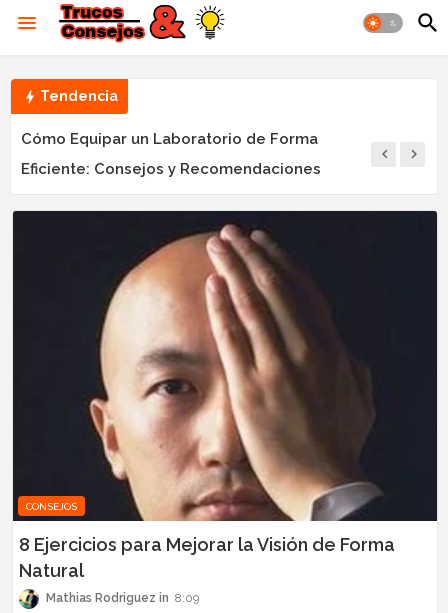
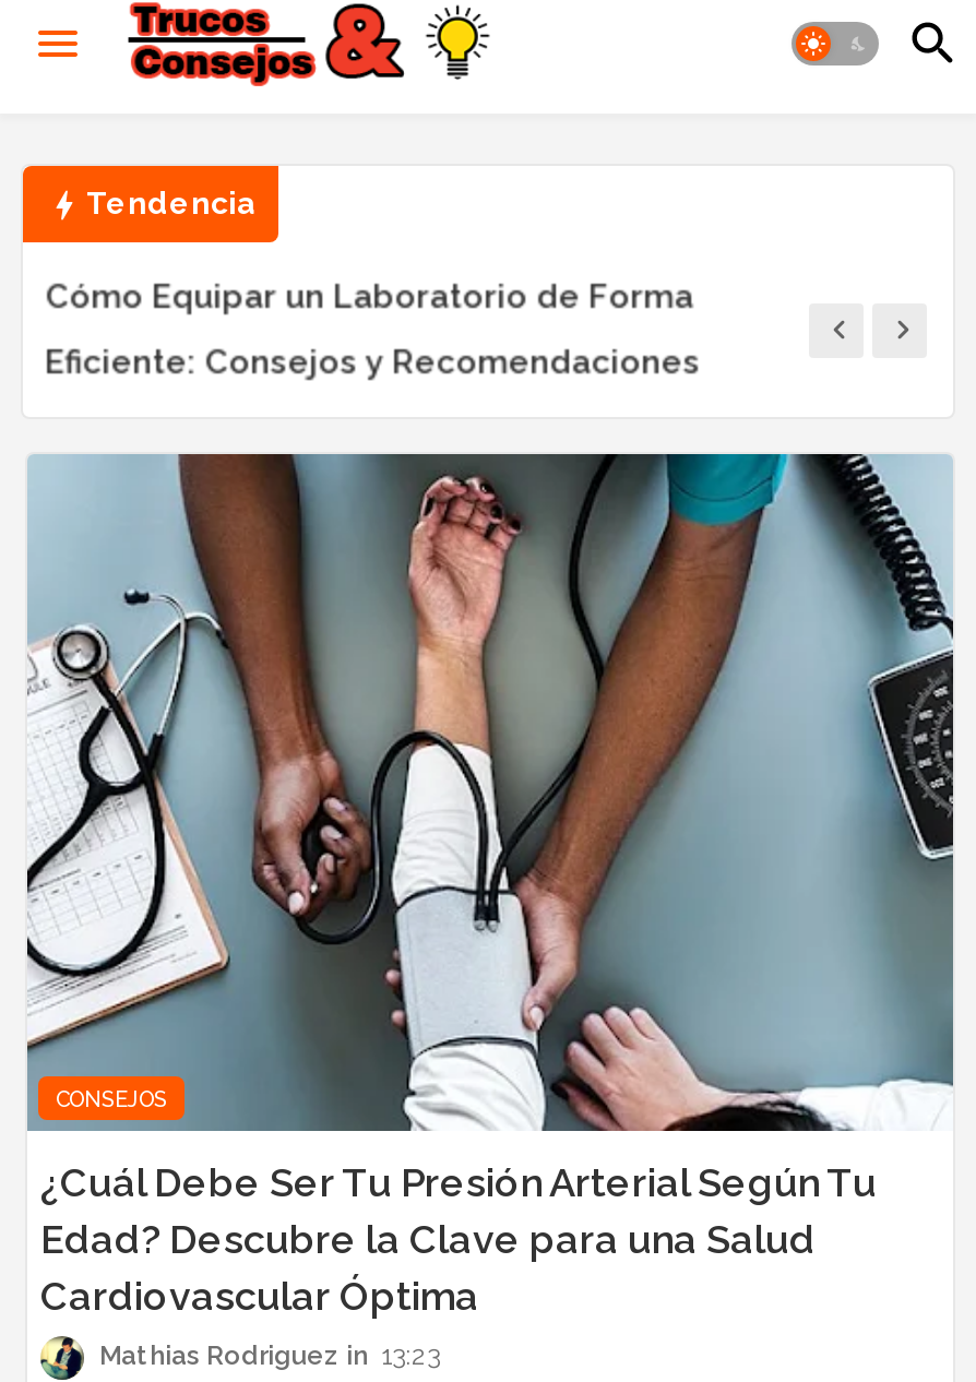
[12,210,438,581] [image] | 8 Ejercicios para Mejorar la Visión de Forma | Natural -> [27,452,955,1319] [image] | ¿Cuál Debe Ser Tu Presión Arterial Según Tu | Edad? Descubre la Clave para una Salud | Cardiovascular Óptima
[46,591,199,605] Mathias Rodriguez 8:09 -> [99,1341,440,1371] Mathias Rodriguez 13:23

